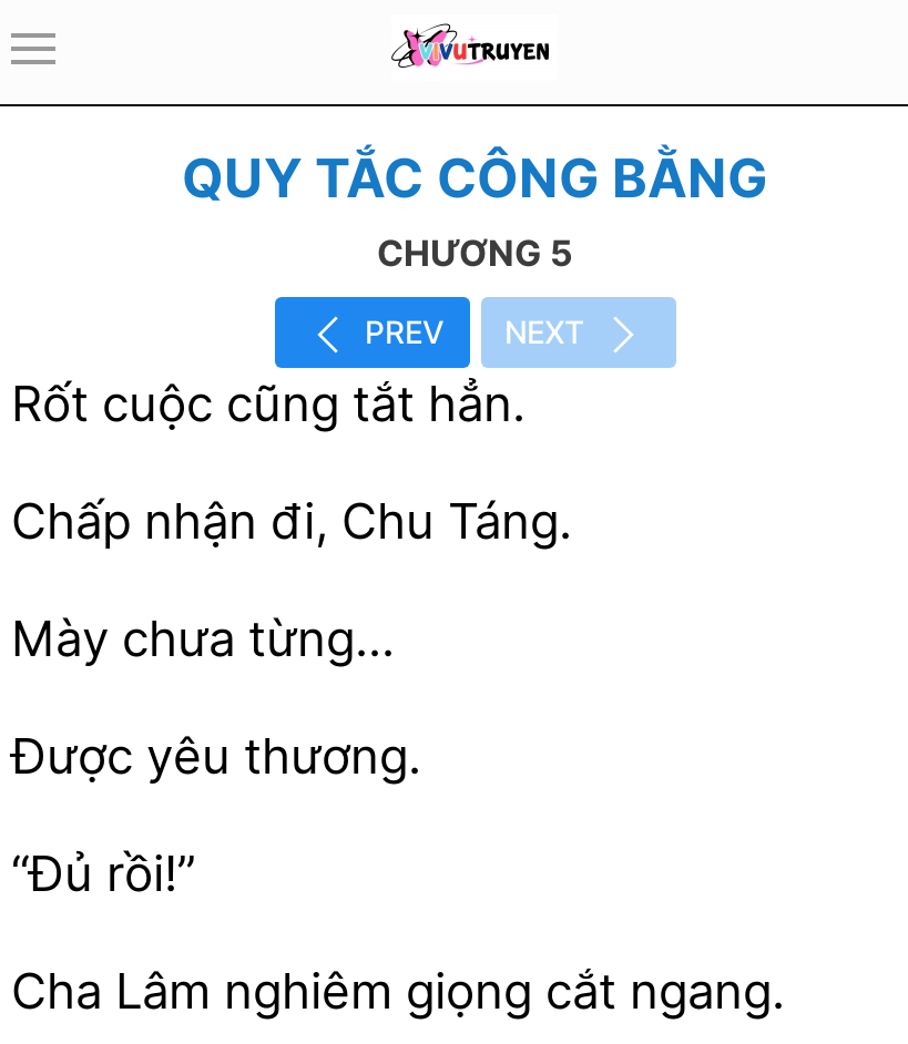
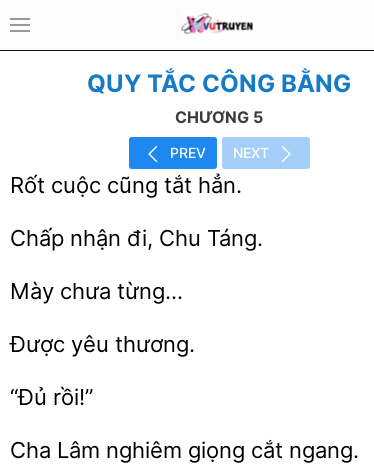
[89,375,428,432] cuộc | tắt -> [101,172,242,198] cũng | hẳn.
[11,492,341,550] Chấp | đi, -> [64,225,159,251] nhận đi,

